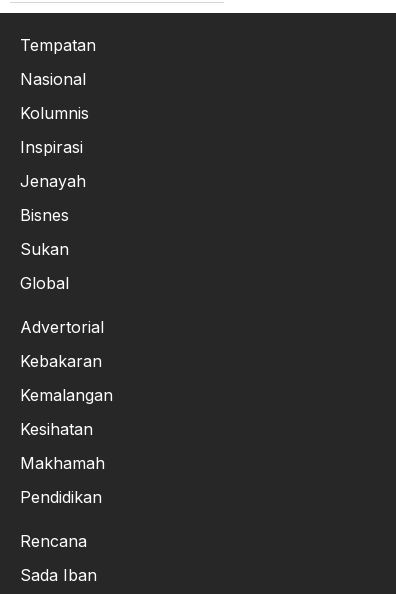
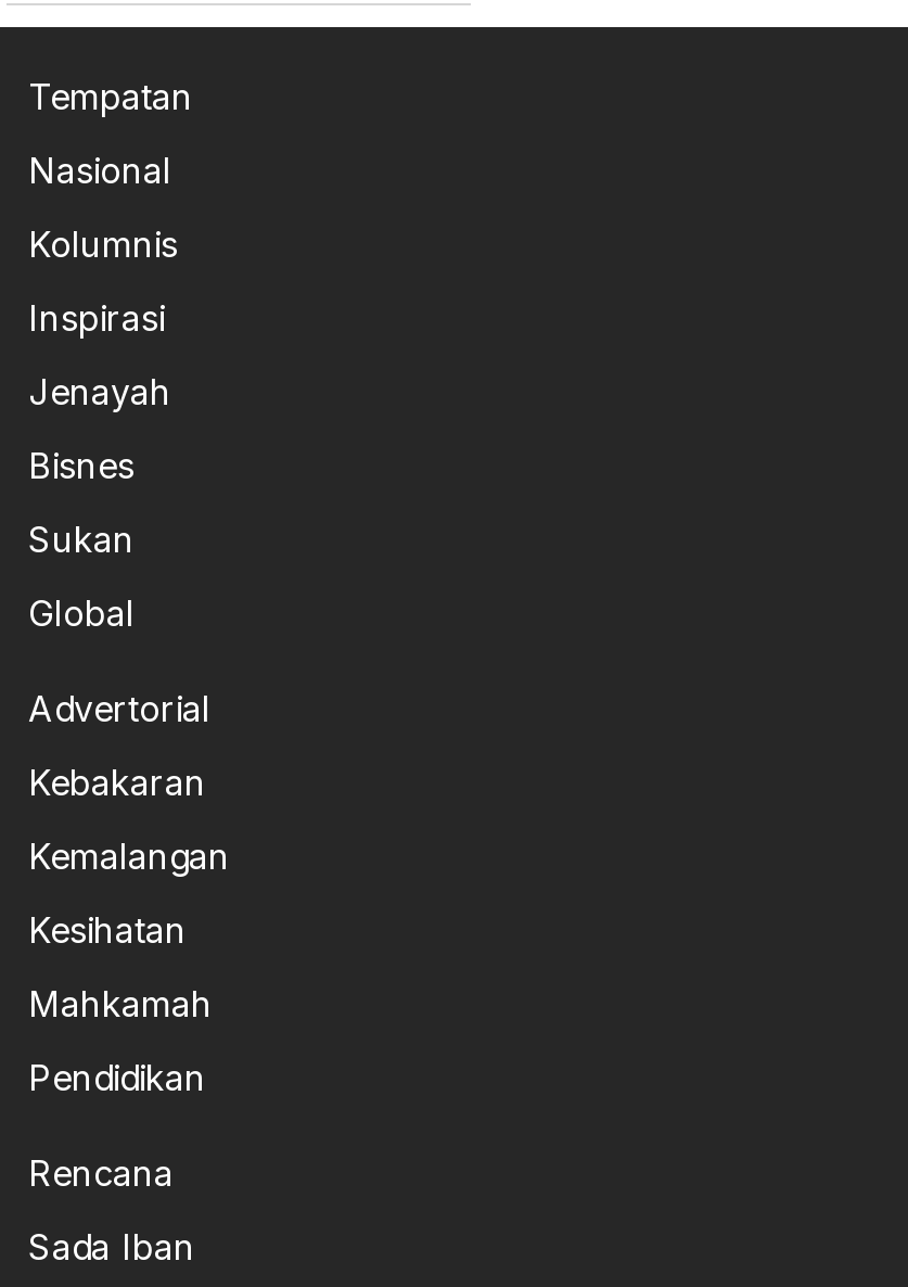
[20,453,105,473] Makhamah -> [28,983,213,1027] Mahkamah

